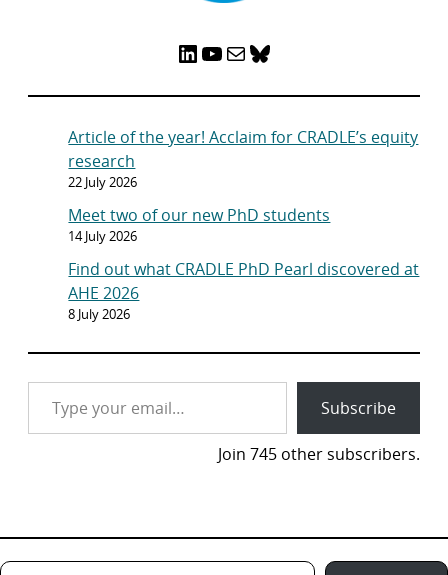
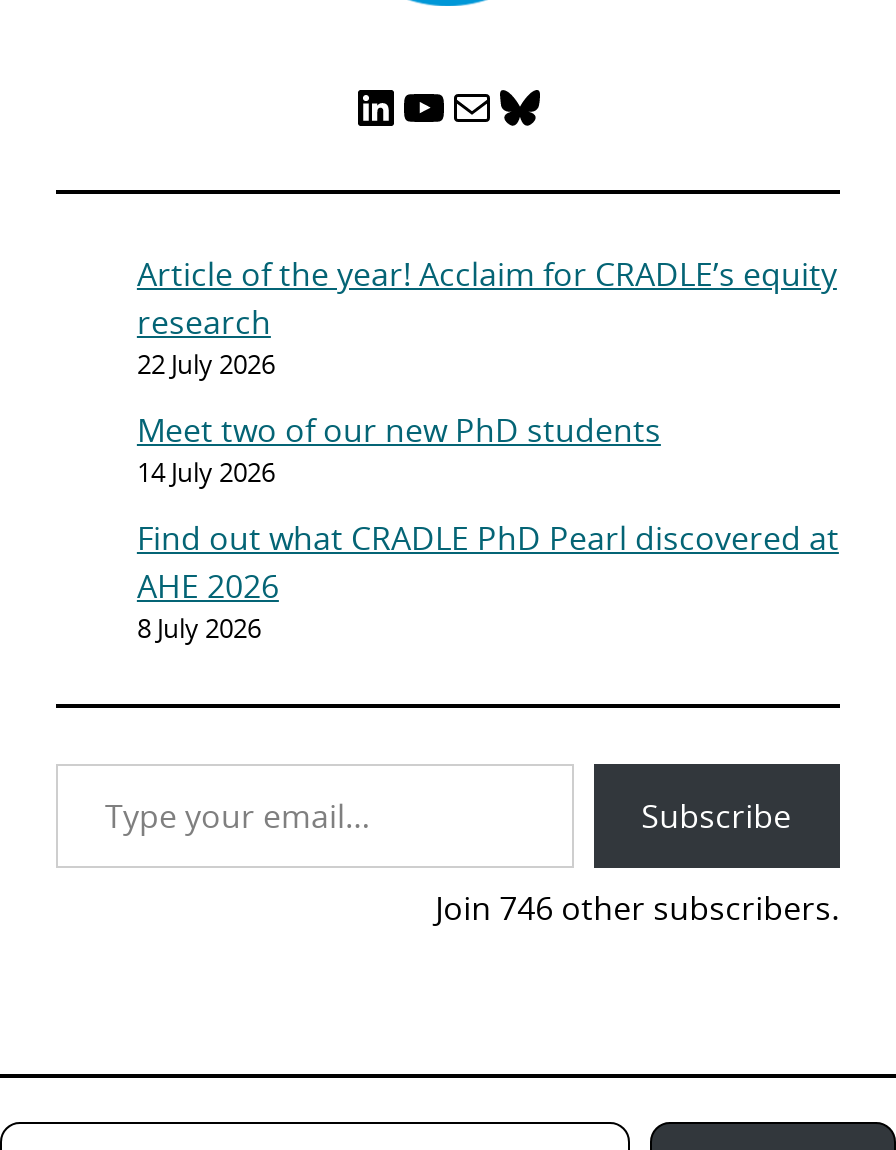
[218,443,420,465] Join 745 other subscribers. -> [435,887,839,931] Join 746 other subscribers.

